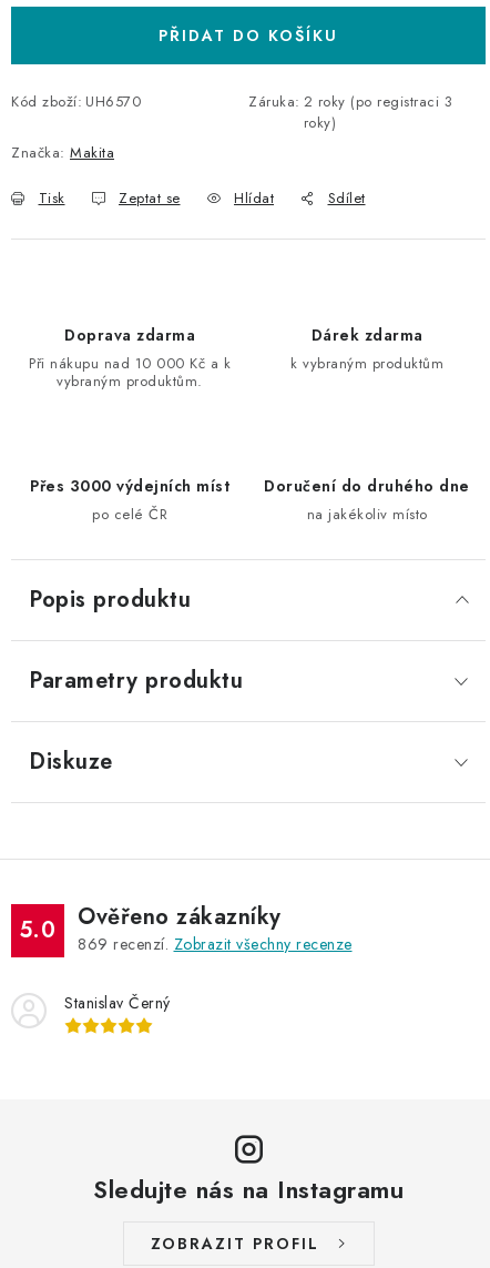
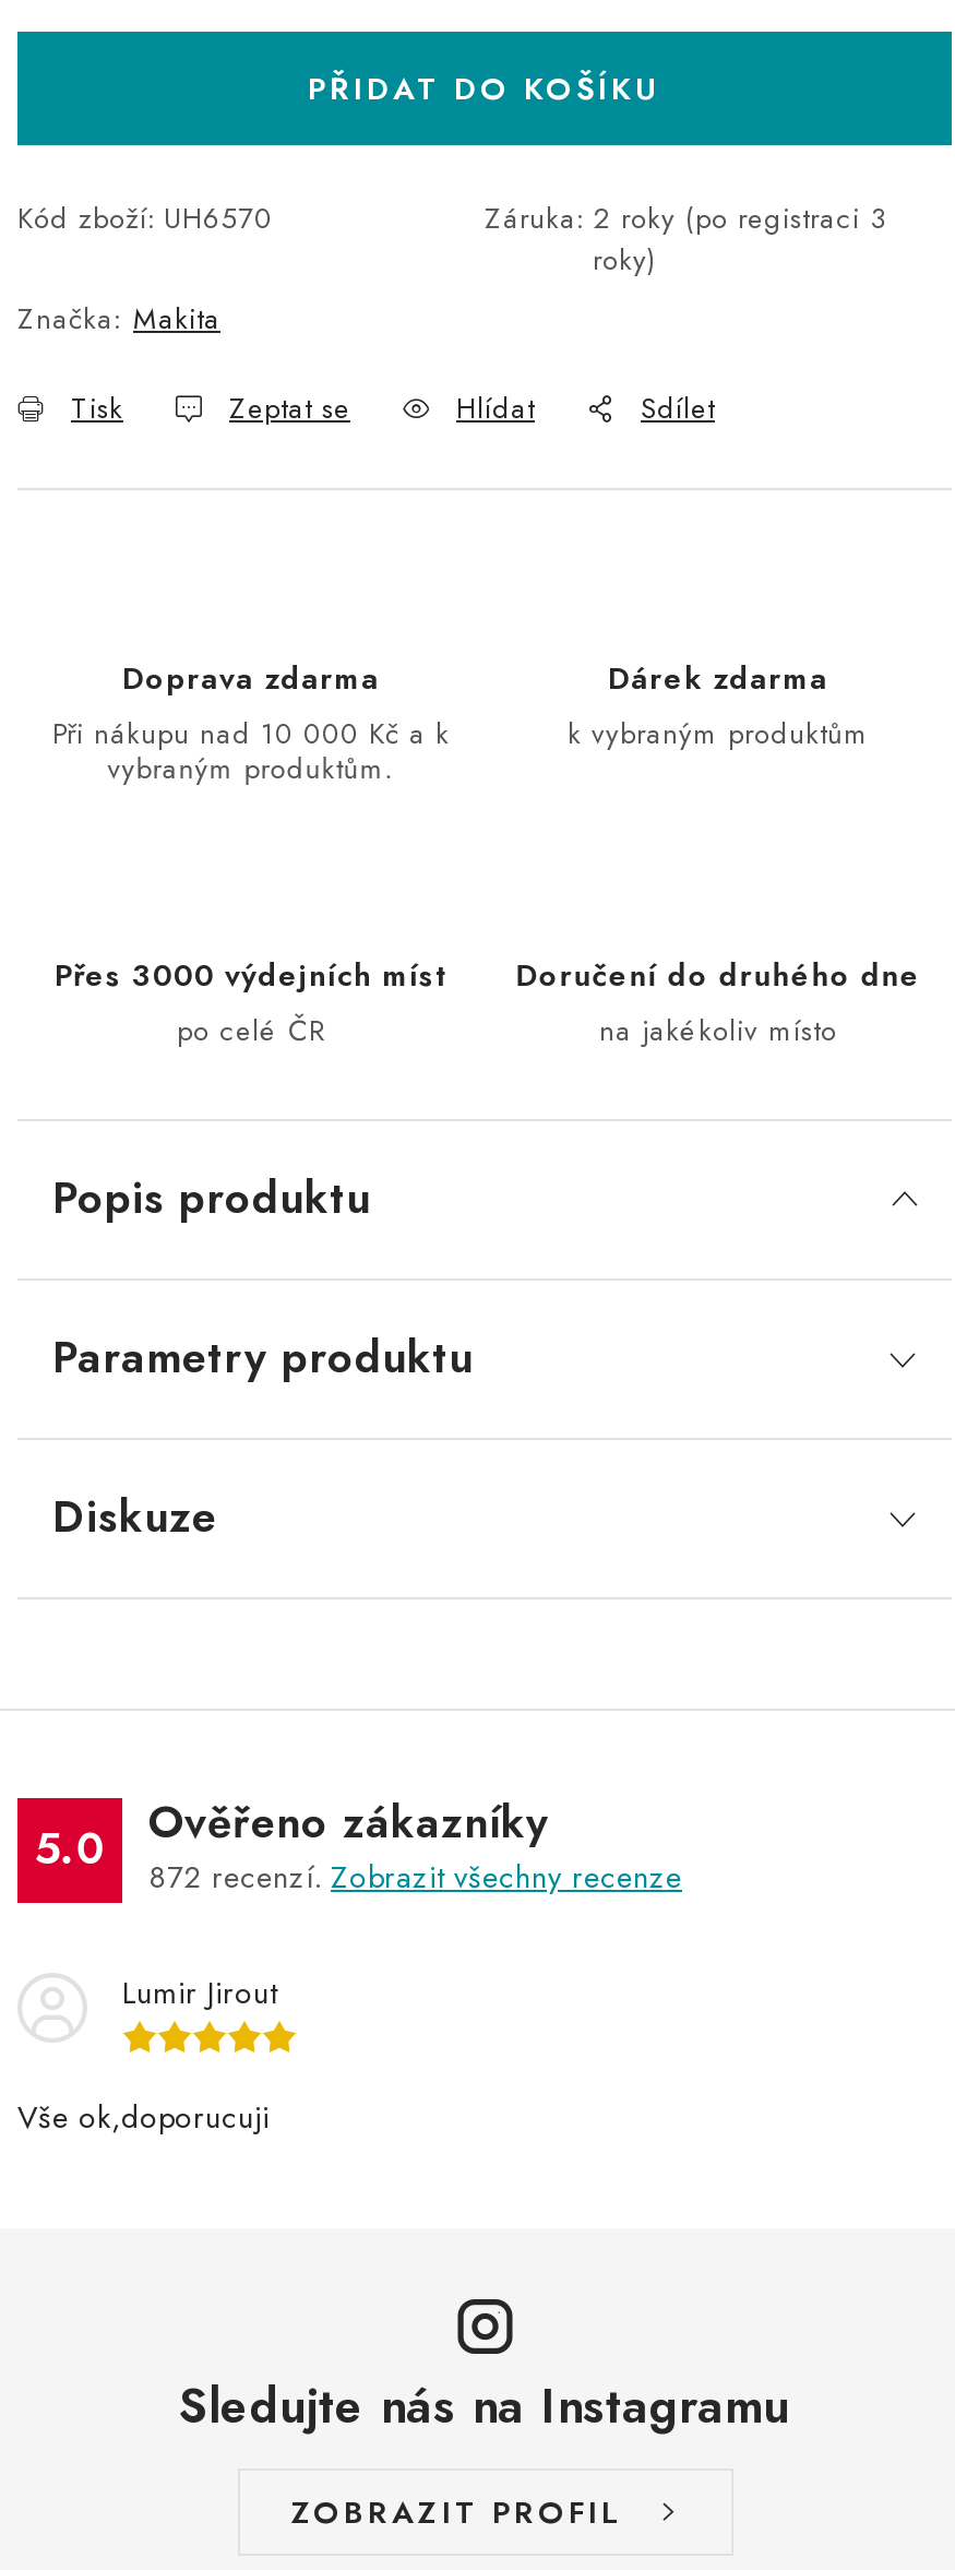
[64,933,352,1014] 869 recenzí. Zobrazit všechny recenze | Stanislav Černý -> [17,1855,682,2139] 872 recenzí. Zobrazit všechny recenze | Lumir Jirout | Vše ok,doporucuji

